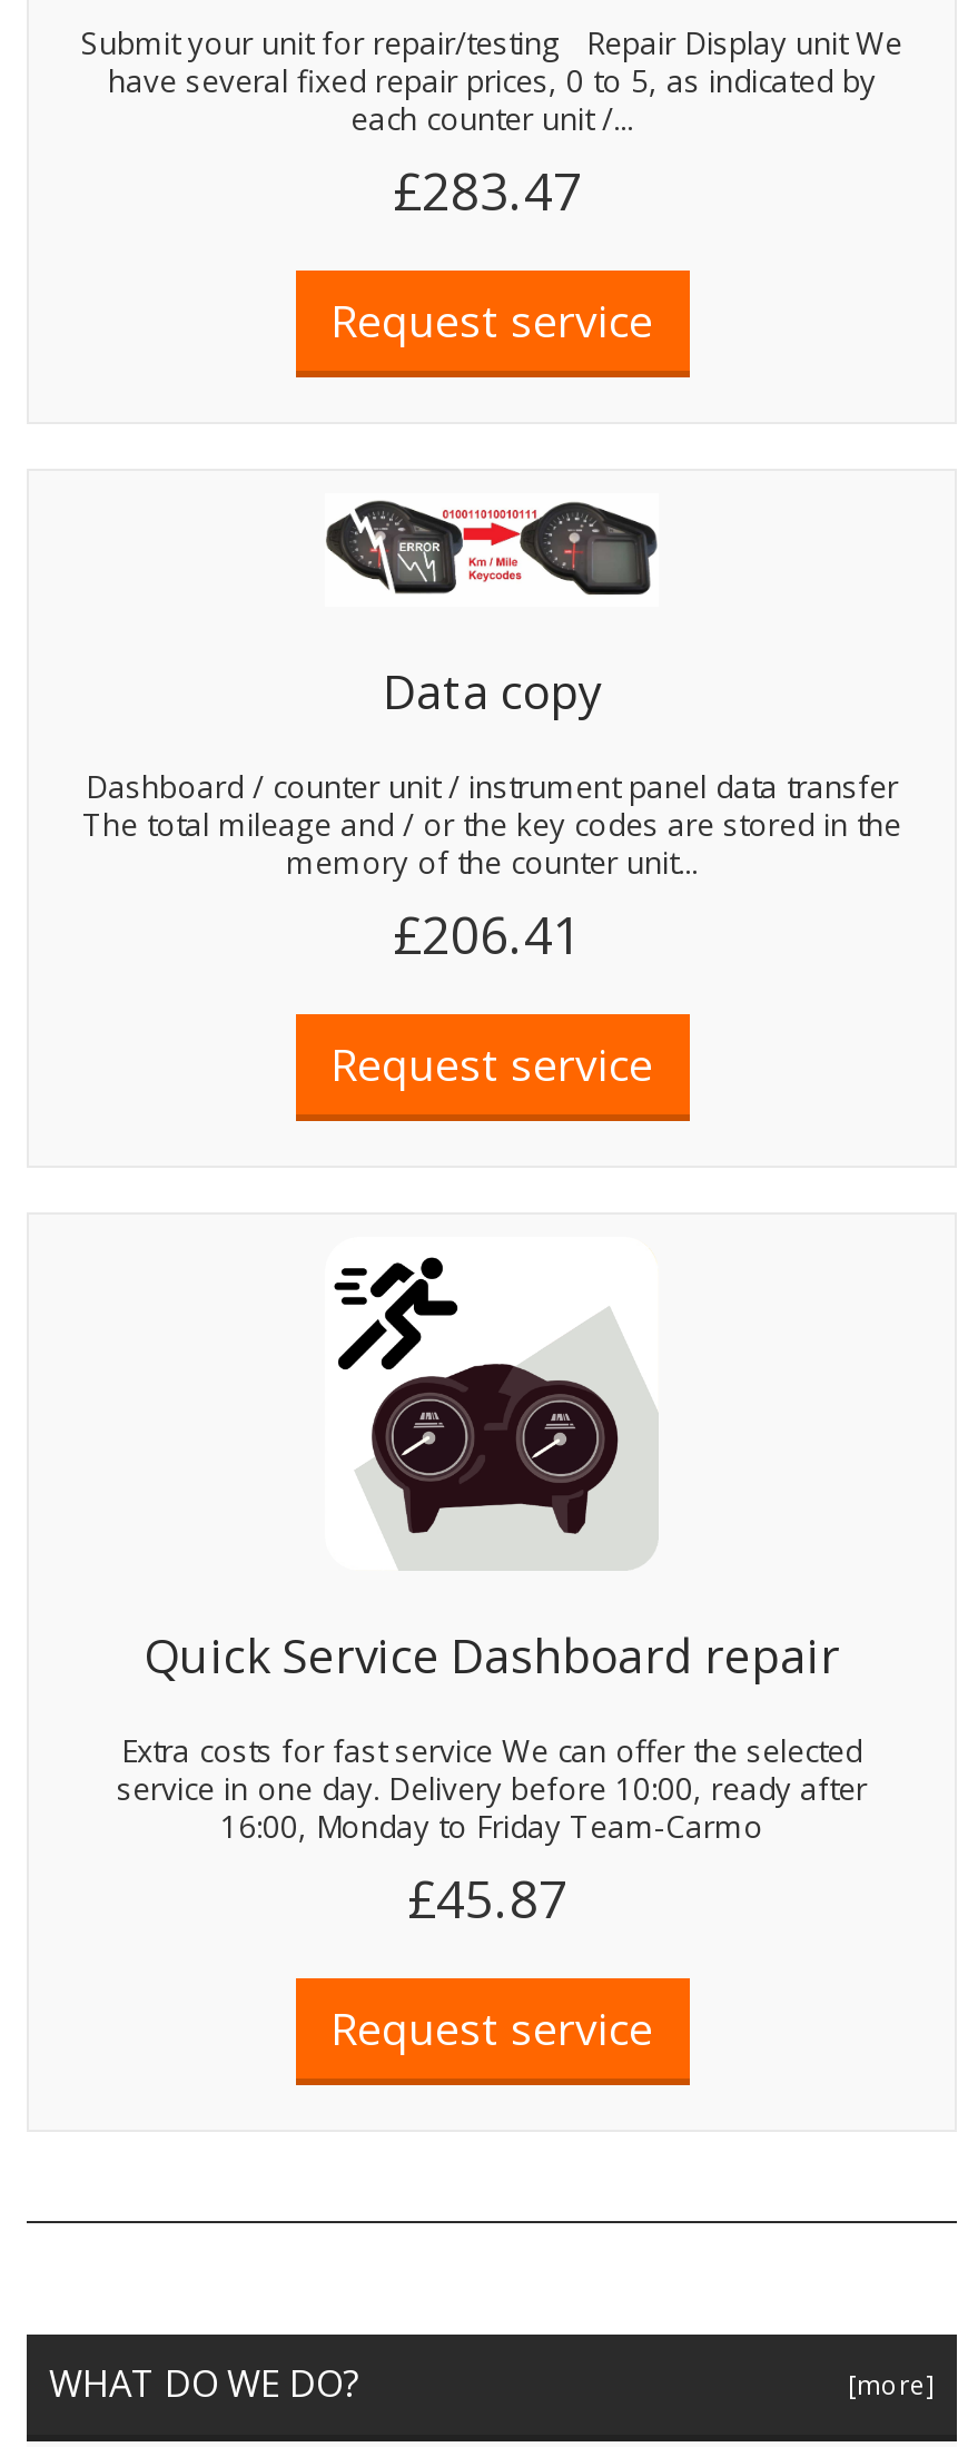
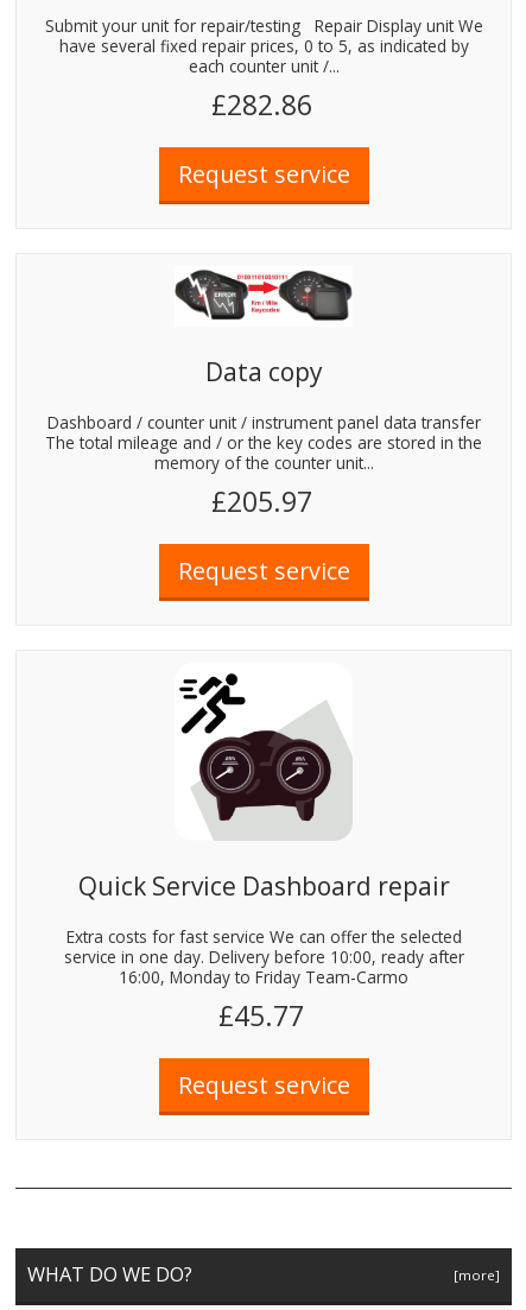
[393,156,582,225] £283.47 -> [211,86,312,123] £282.86
[393,900,582,969] £206.41 -> [211,483,312,520] £205.97
[407,1864,567,1933] £45.87 -> [218,997,304,1034] £45.77

